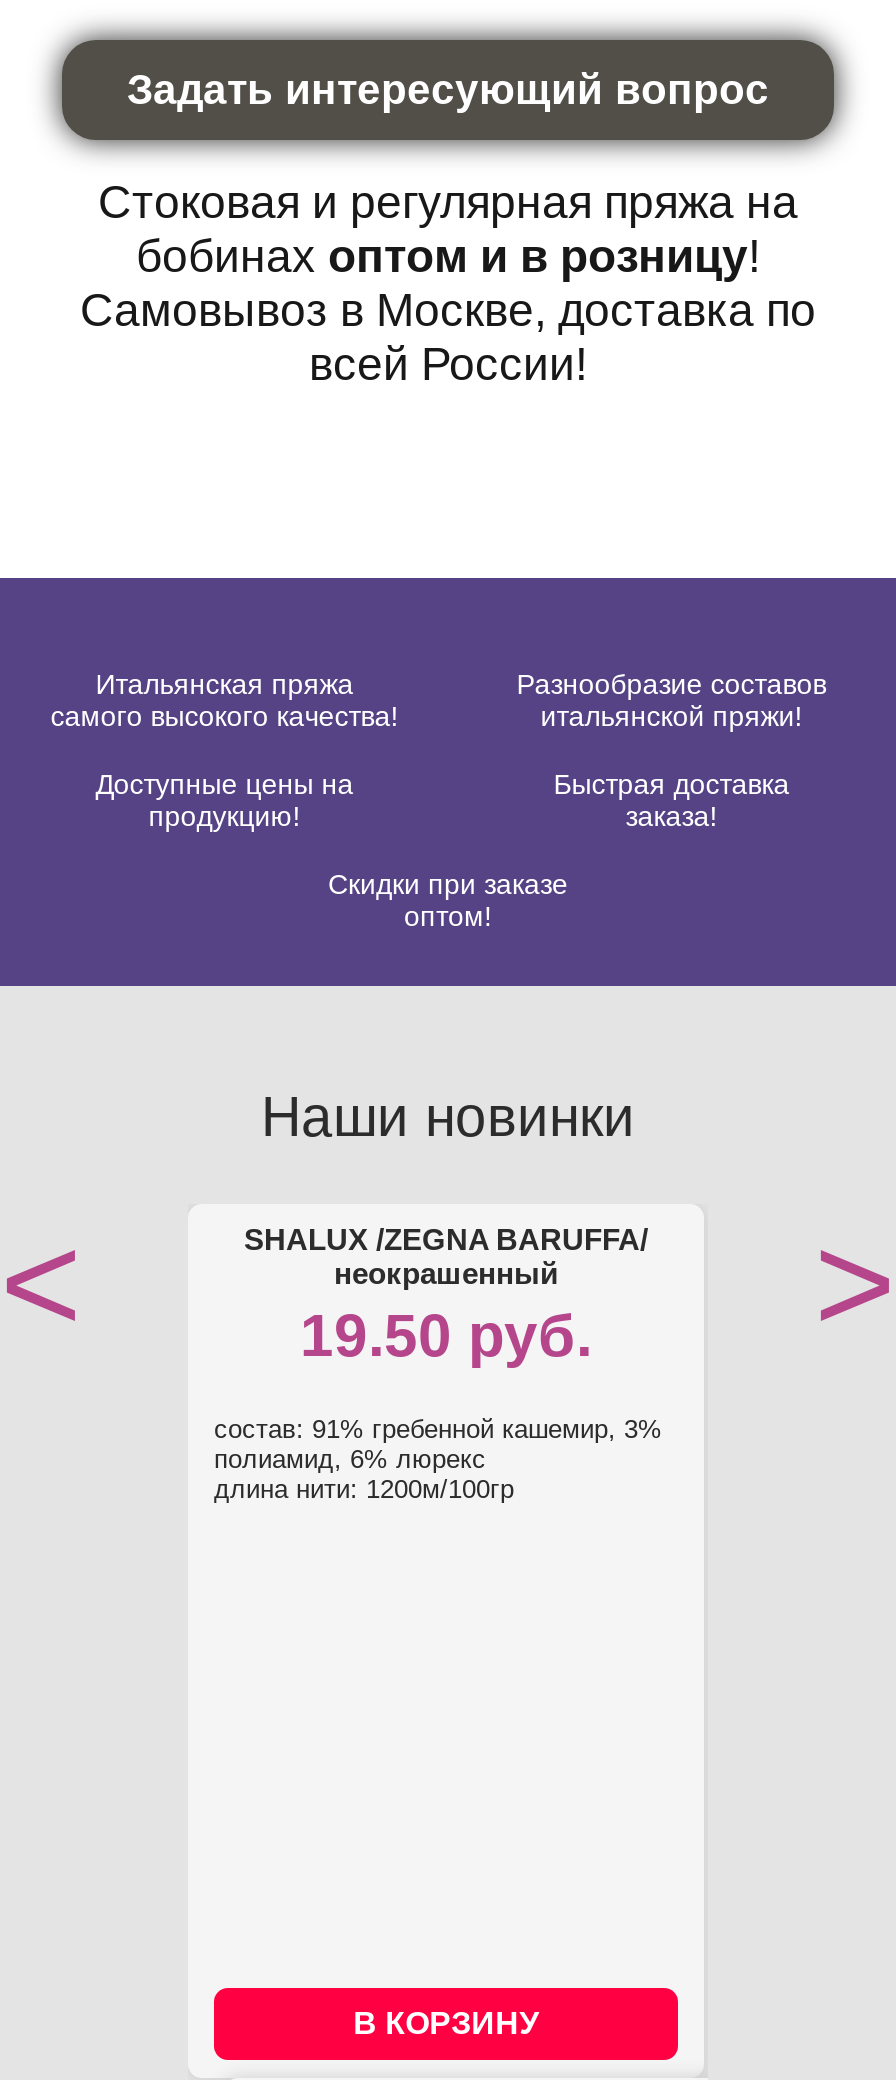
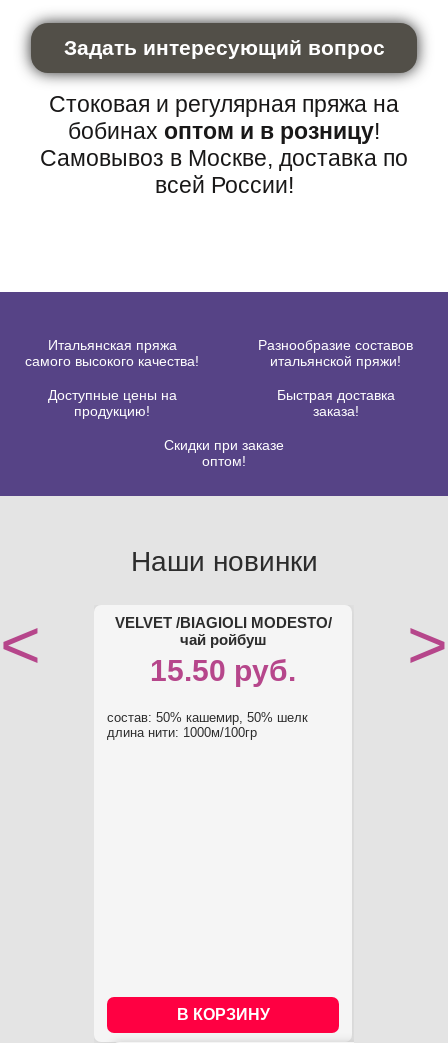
[244,1222,648,1368] SHALUX /ZEGNA BARUFFA/ | неокрашенный | 19.50 руб. -> [114,614,331,687] VELVET /BIAGIOLI MODESTO/ | чай ройбуш | 15.50 руб.
[214,1414,662,1504] состав: 91% гребенной кашемир, 3% | полиамид, 6% люрекс | длина нити: 1200м/100гр -> [107,710,308,740] состав: 50% кашемир, 50% шелк | длина нити: 1000м/100гр

